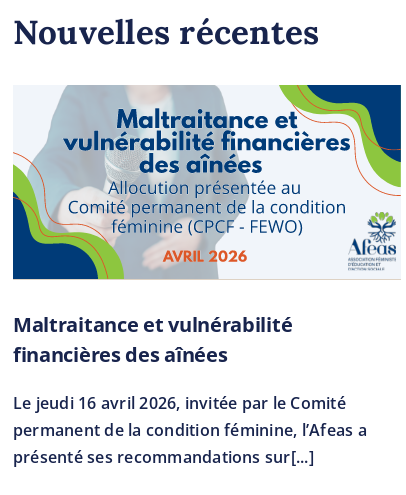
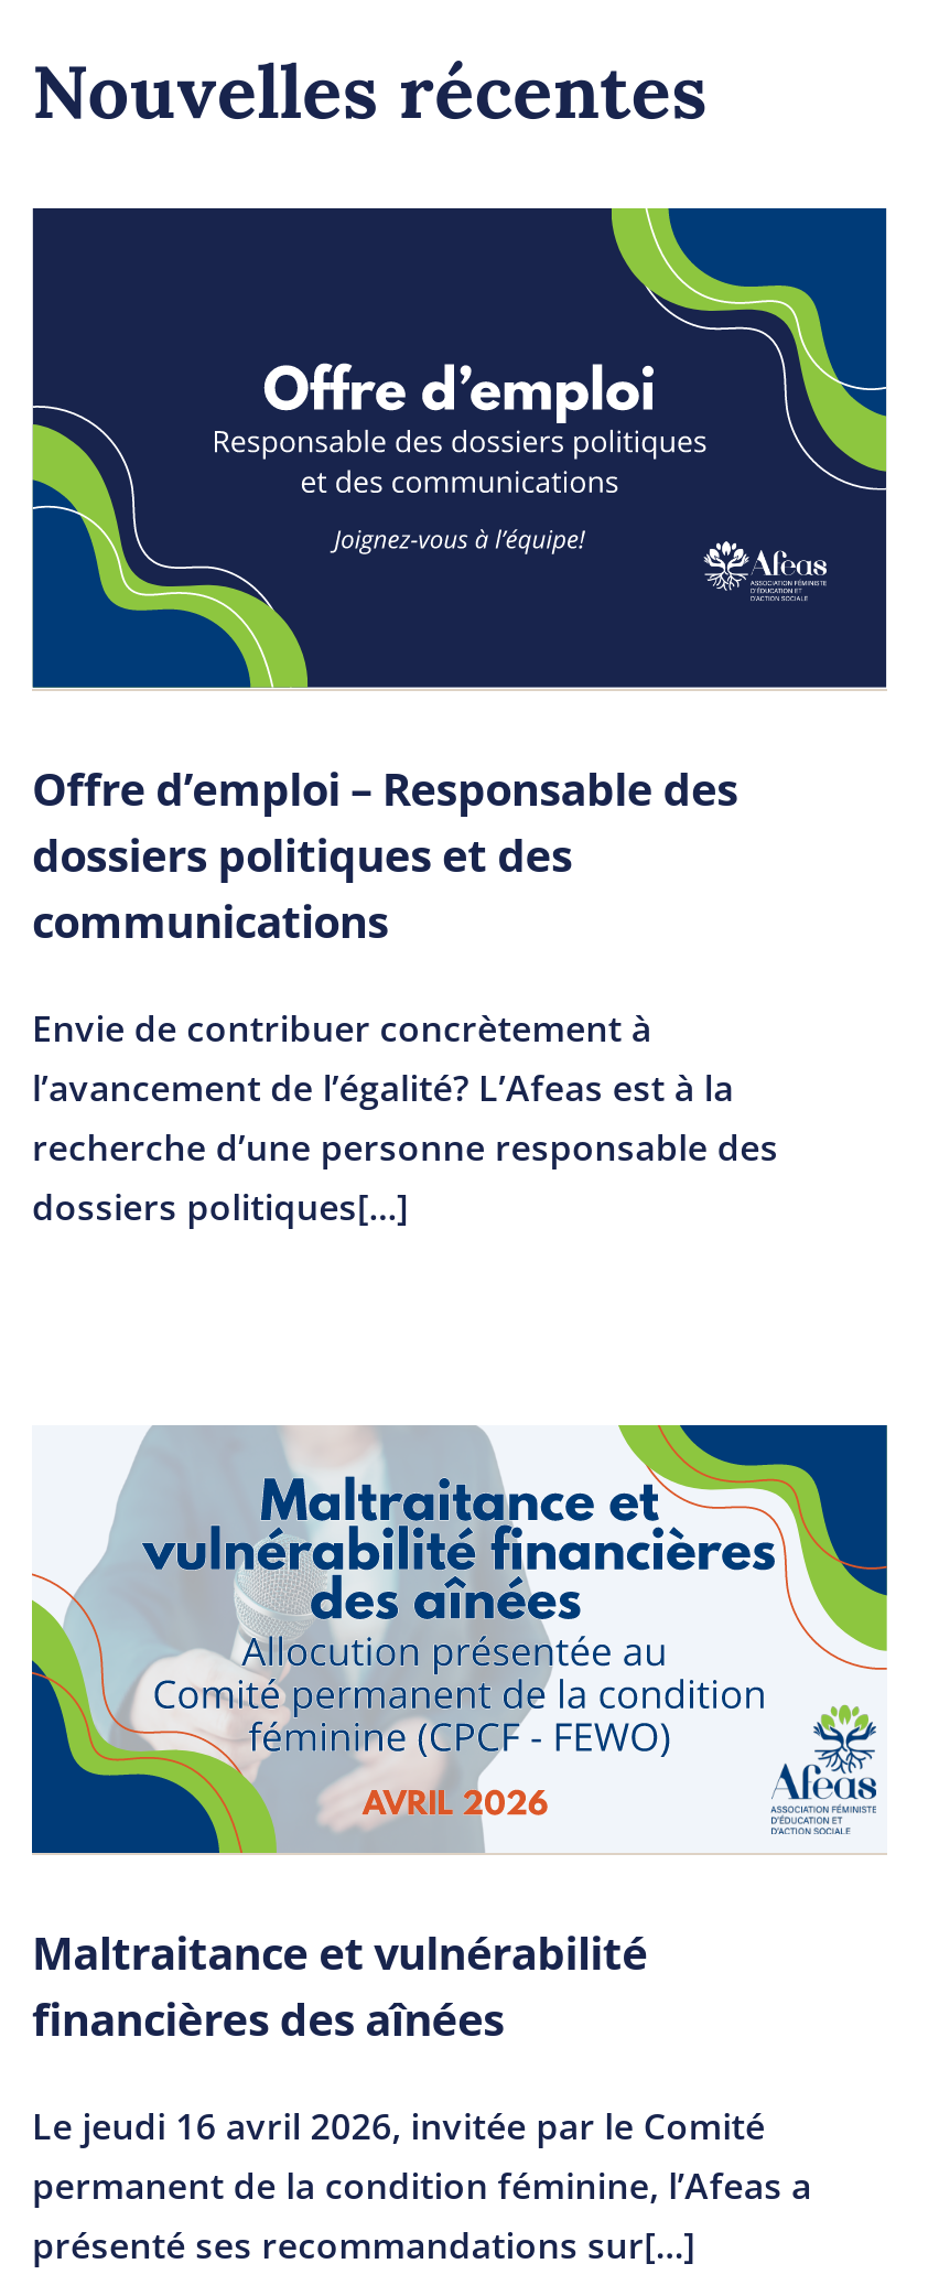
none -> [30,206,889,1231] [image] | Offre d’emploi – Responsable des | dossiers politiques et des | communications | Envie de contribuer concrètement à | l’avancement de l’égalité? L’Afeas est à la | recherche d’une personne responsable des | dossiers politiques[...]

